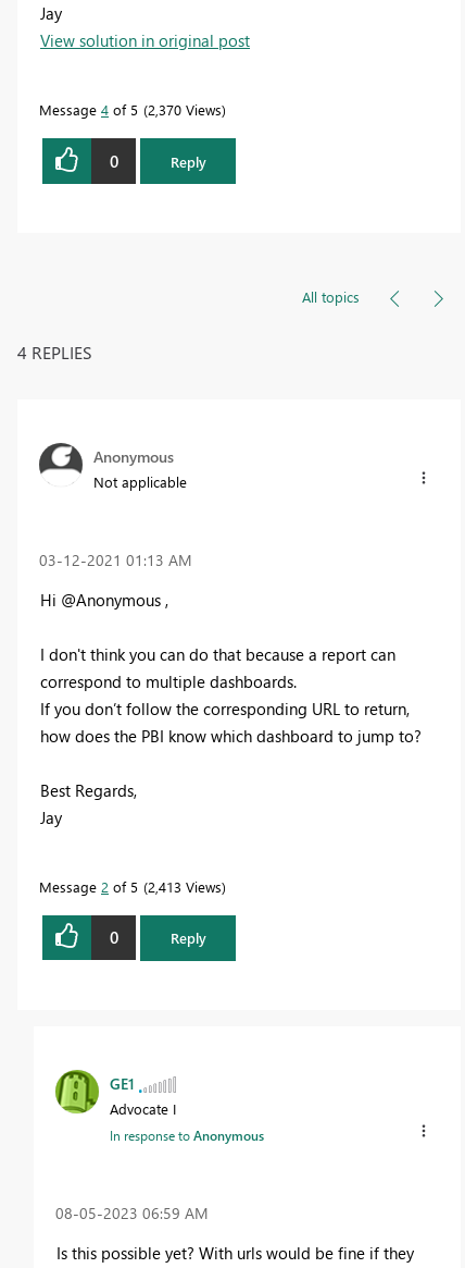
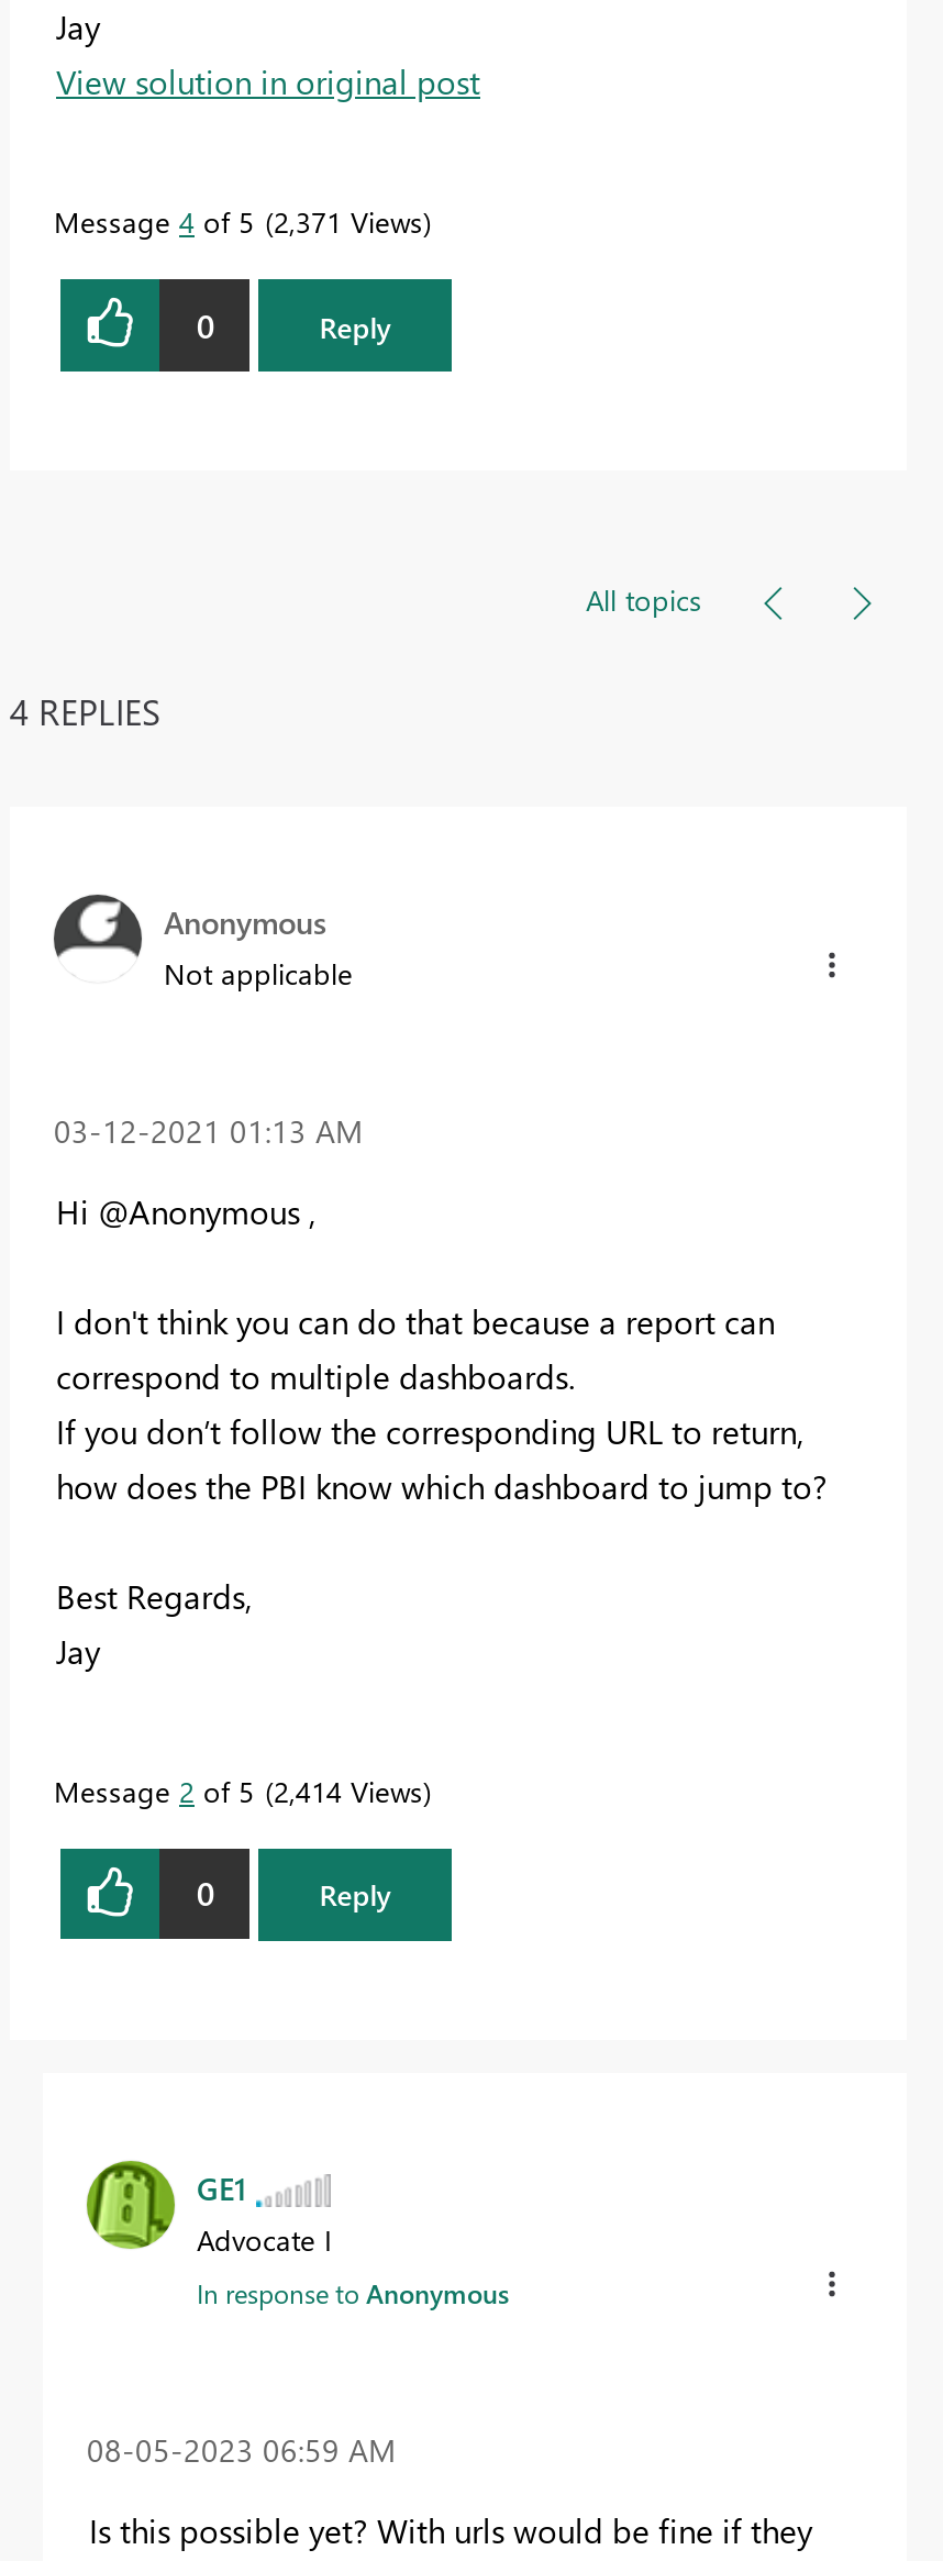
[39,100,222,119] Message 4 of 5 2,370 Views -> [54,202,423,240] Message 4 of 5 2,371 Views
[39,877,222,895] Message 2 of 5 2,413 Views -> [54,1771,423,1808] Message 2 of 5 2,414 Views

